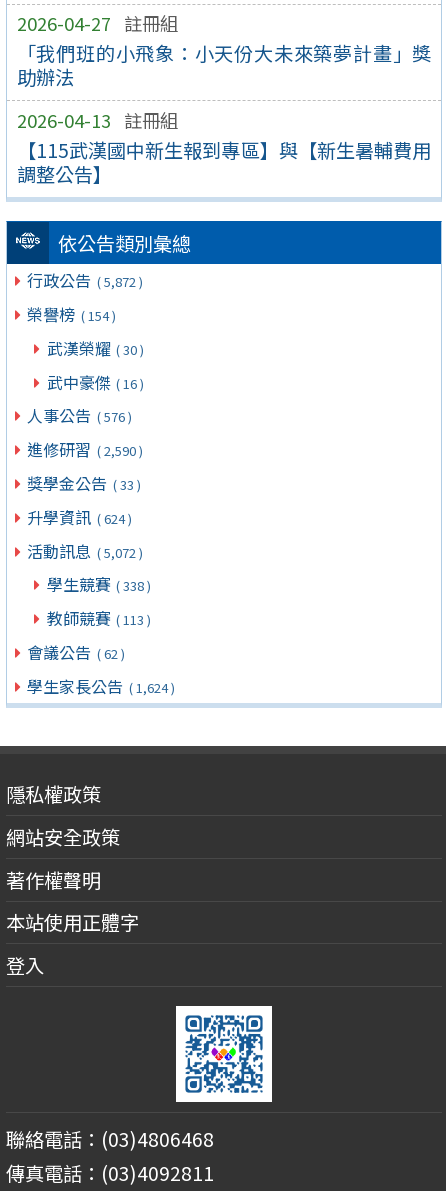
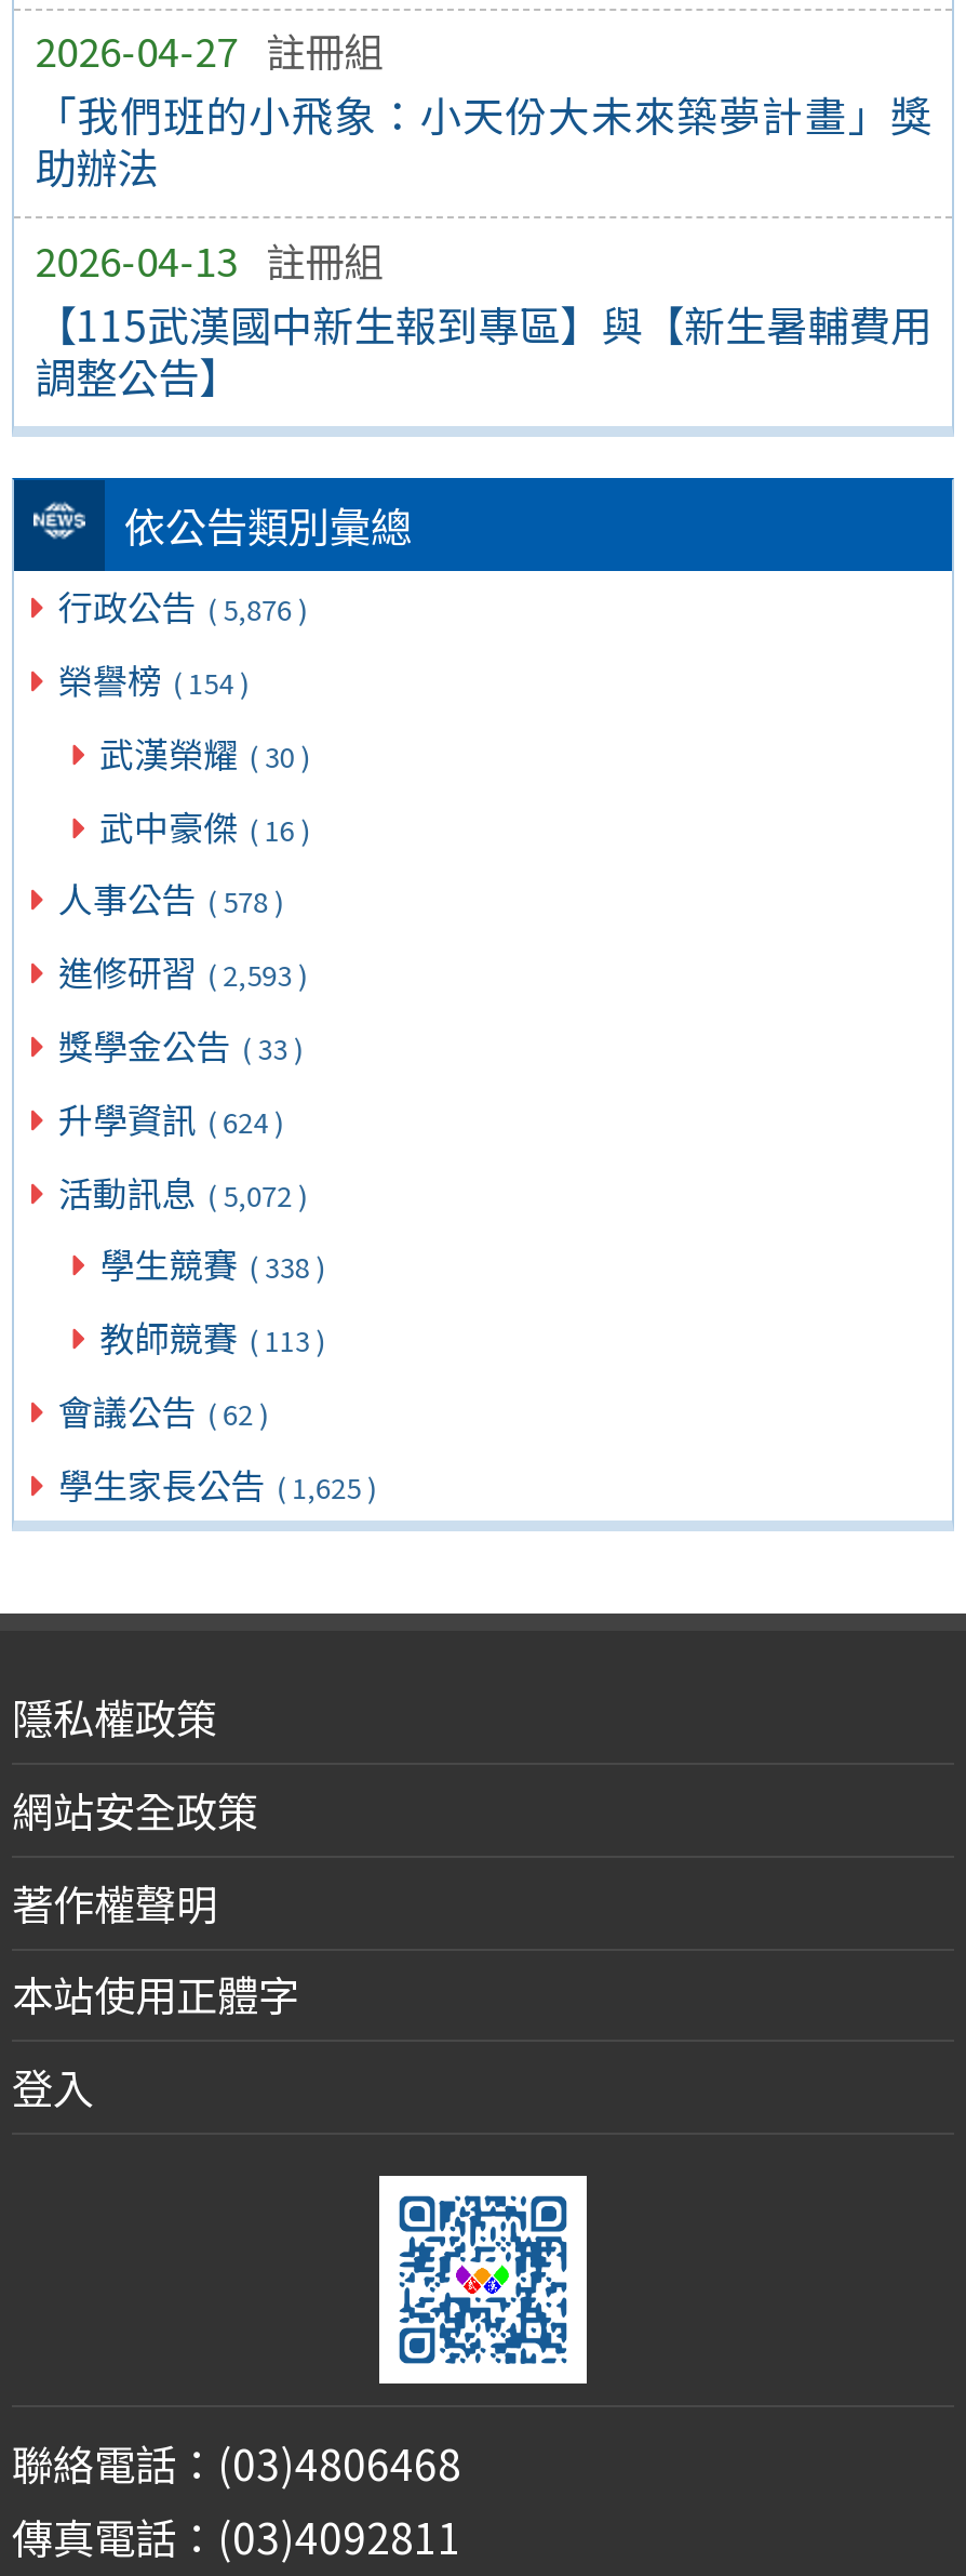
[27,268,143,292] 行政公告 ( 5,872 ) -> [58,580,307,632] 行政公告 ( 5,876 )
[27,403,132,427] 人事公告 ( 576 ) -> [58,873,284,924] 人事公告 ( 578 )
[27,437,143,461] 進修研習 ( 2,590 ) -> [58,946,307,998] 進修研習 ( 2,593 )
[27,674,175,698] 學生家長公告 ( 1,624 ) -> [58,1457,376,1509] 學生家長公告 ( 1,625 )

